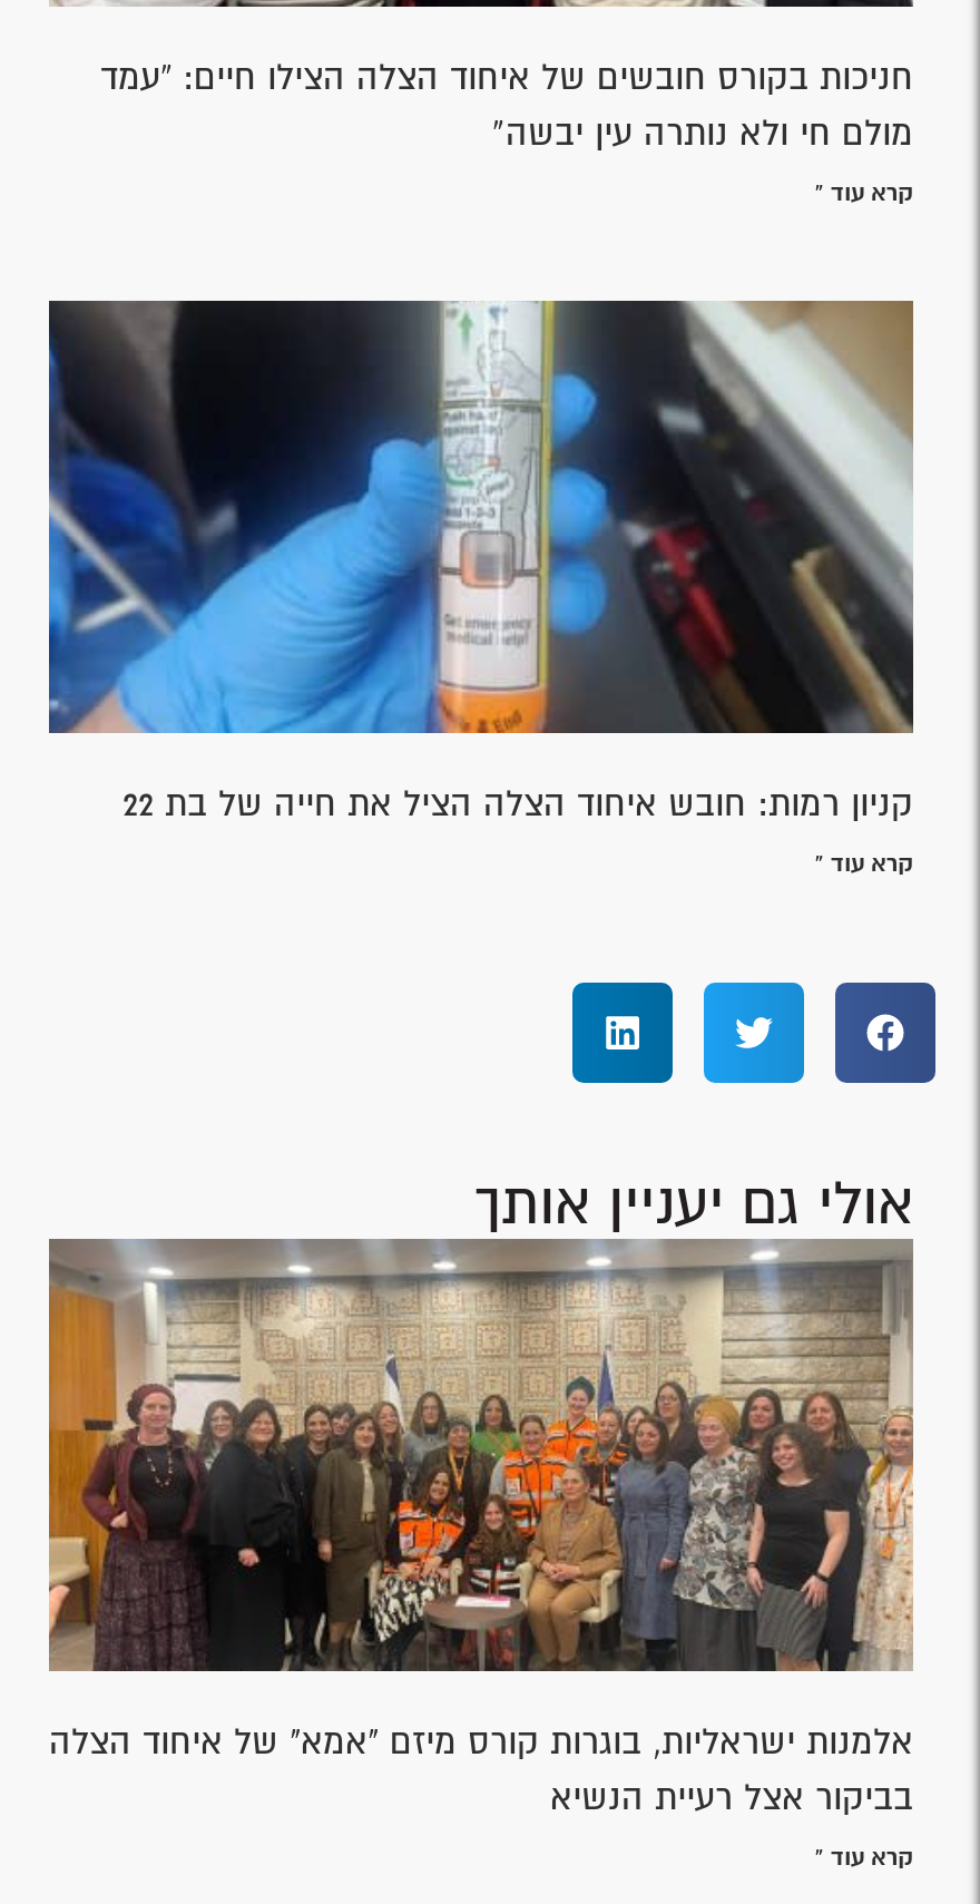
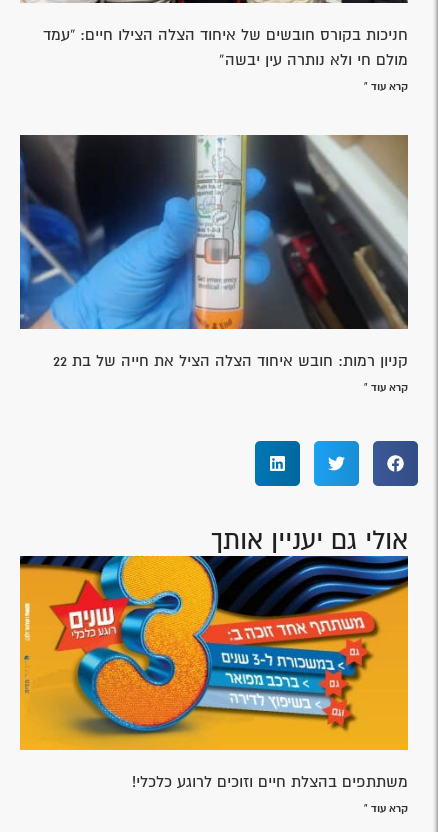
[47,1237,915,1821] [image] | אלמנות ישראליות, בוגרות קורס מיזם "אמא" של איחוד הצלה | בביקור אצל רעיית הנשיא -> [19,555,409,792] [image] | משתתפים בהצלת חיים וזוכים לרוגע כלכלי!

